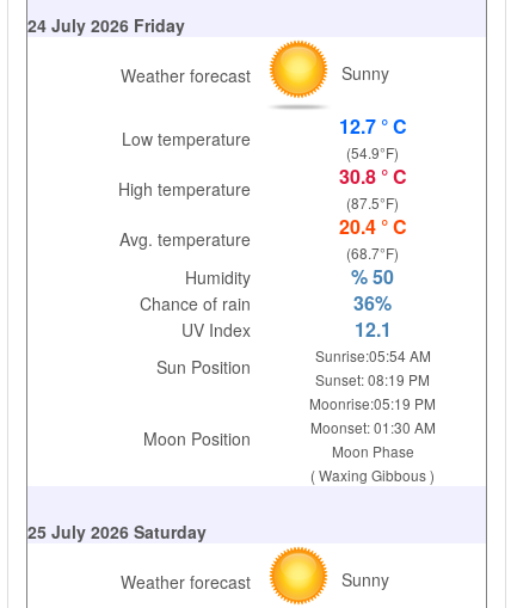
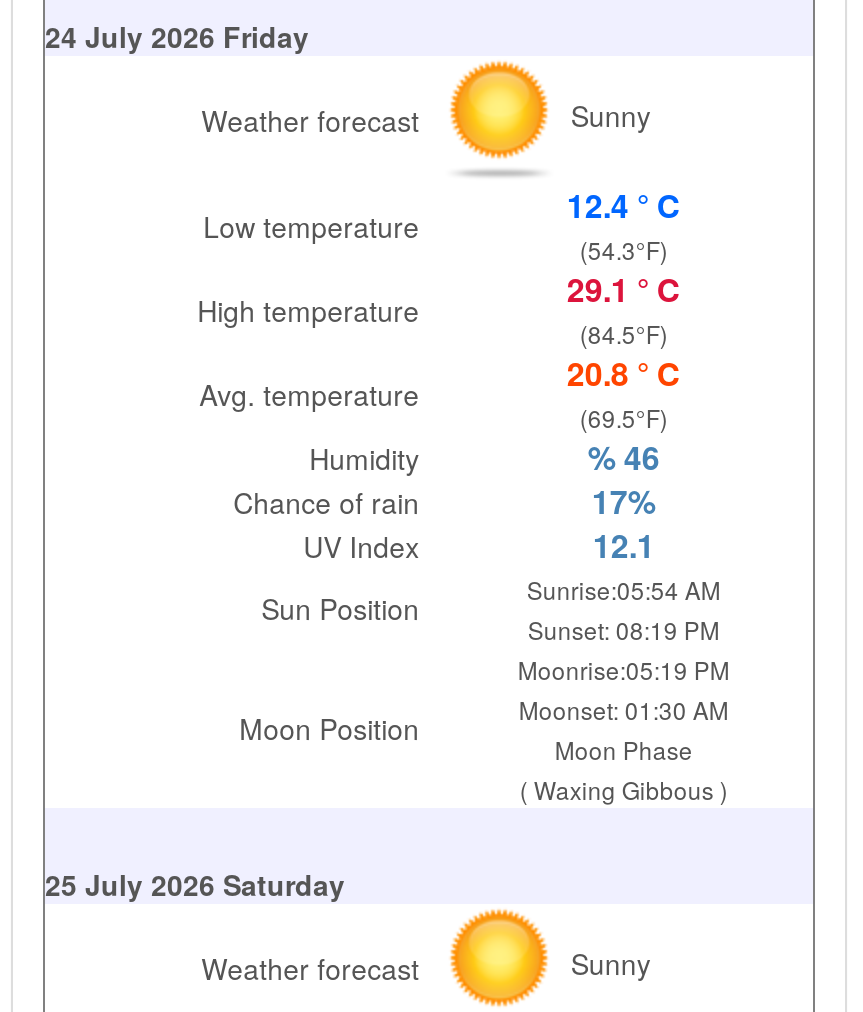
[339,112,407,162] 12.7 ° C | (54.9°F) -> [567,182,681,266] 12.4 ° C | (54.3°F)
[339,162,407,213] 30.8 ° C | (87.5°F) -> [567,266,681,350] 29.1 ° C | (84.5°F)
[339,213,407,263] 20.4 ° C | (68.7°F) -> [567,350,681,434] 20.8 ° C | (69.5°F)
[351,263,394,290] % 50 -> [588,434,660,480] % 46
[354,289,392,317] 36% -> [592,478,656,524] 17%

